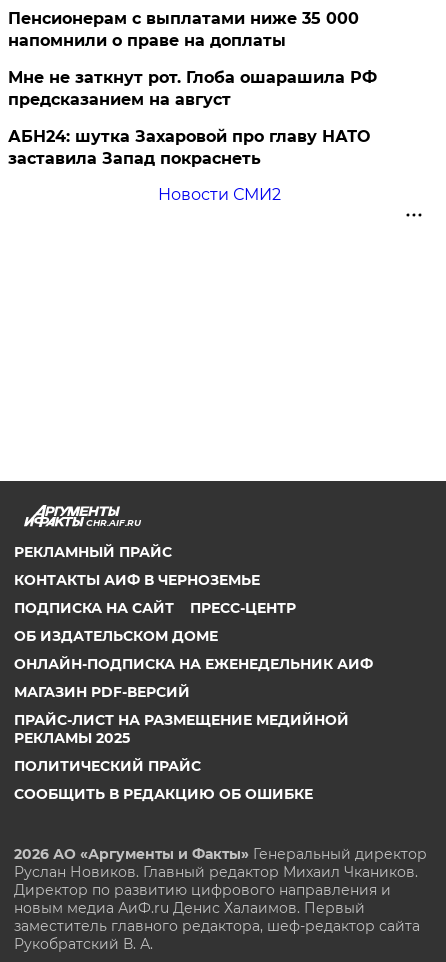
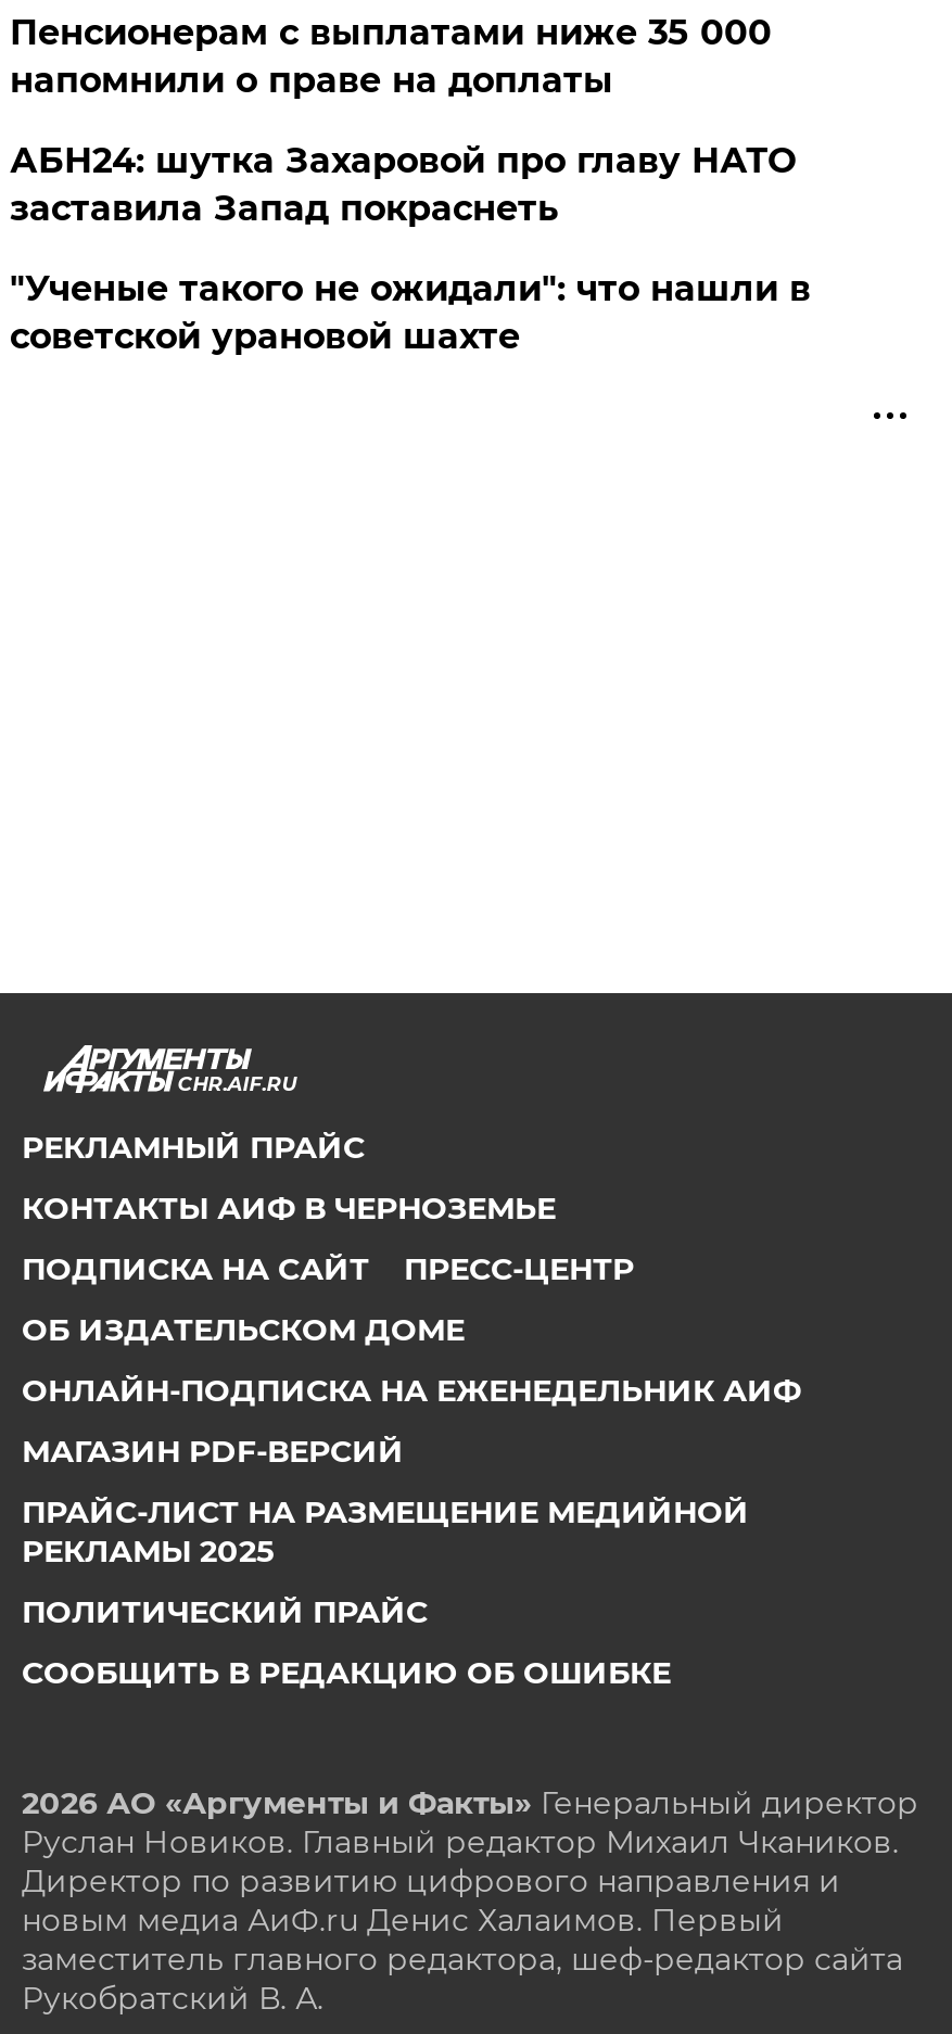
[8,68,377,109] Мне не заткнут рот. Глоба ошарашила РФ | предсказанием на август -> none
moved [8,127,370,168] -> [10,140,795,229]: АБН24: шутка Захаровой про главу НАТО | заставила Запад покраснеть
[158,185,281,204] Новости СМИ2 -> [10,268,811,357] "Ученые такого не ожидали": что нашли в | советской урановой шахте

